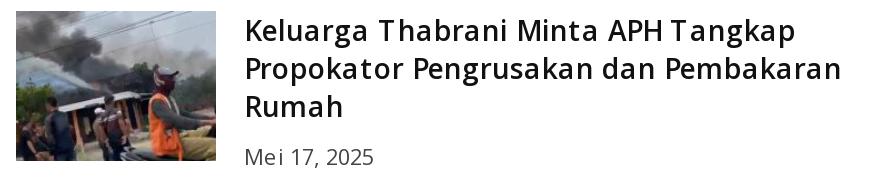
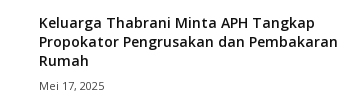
[14,9,218,163] [image] -> none

